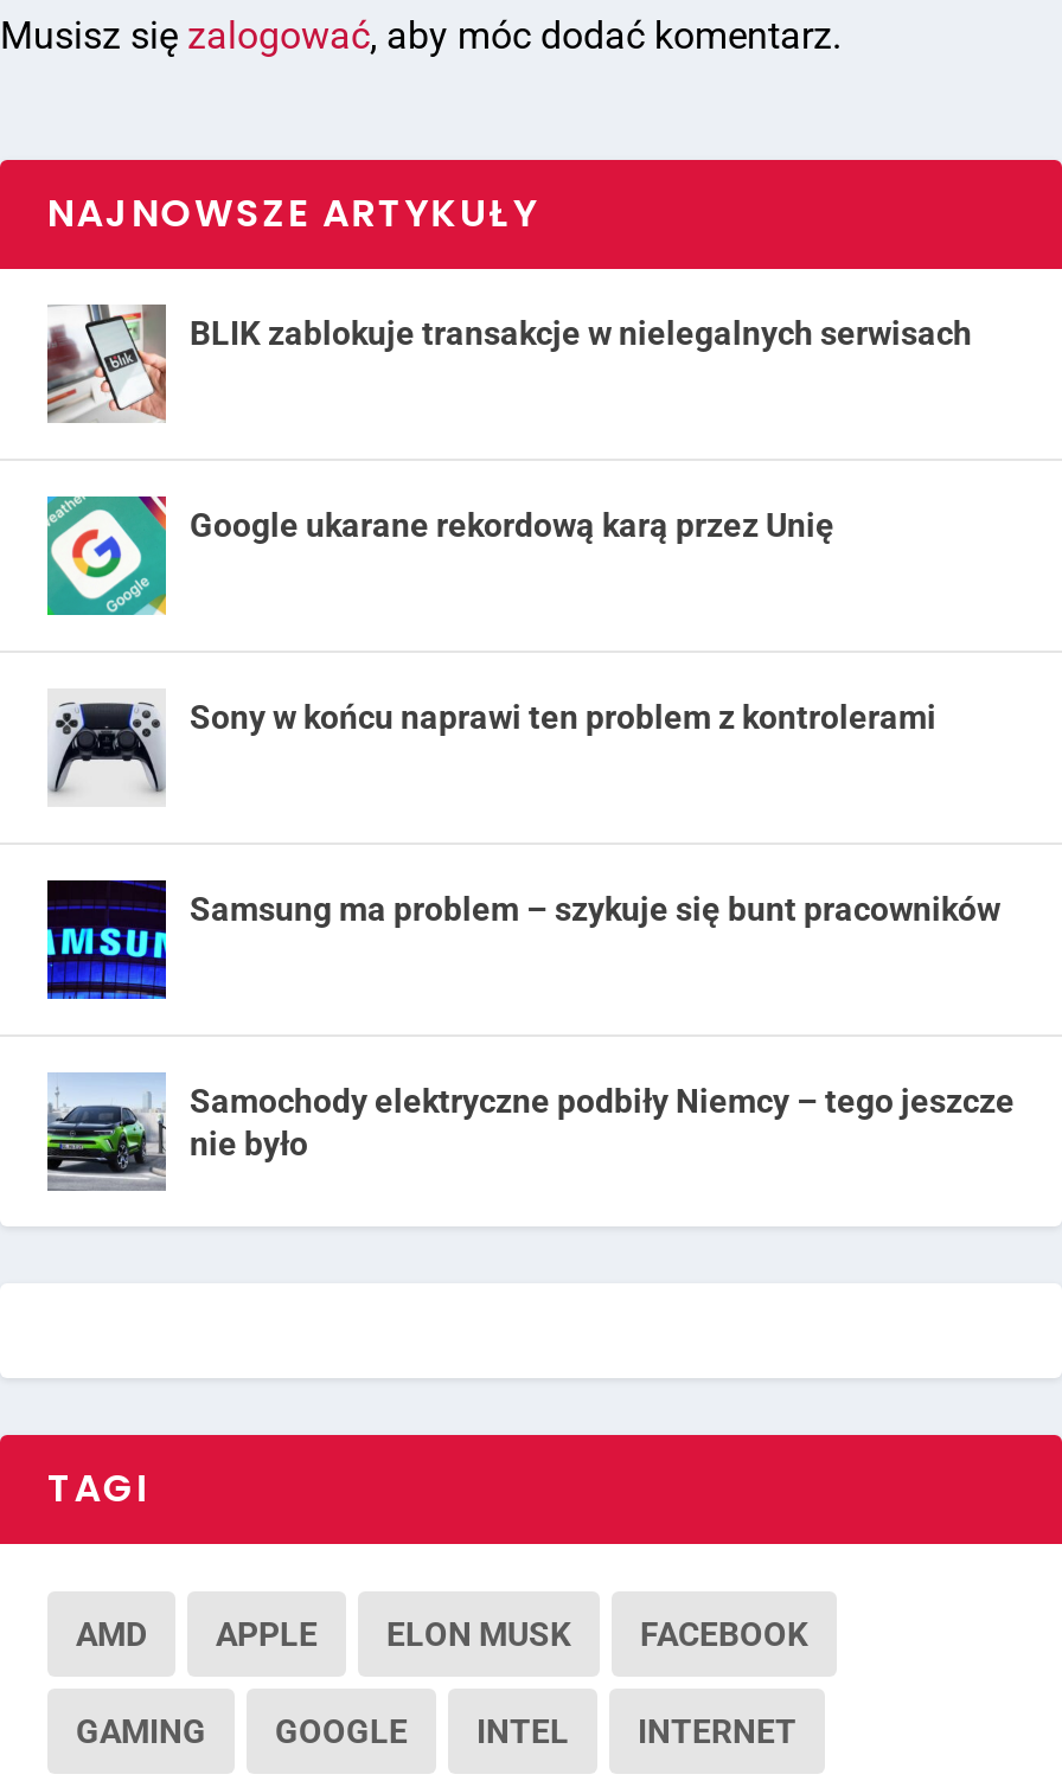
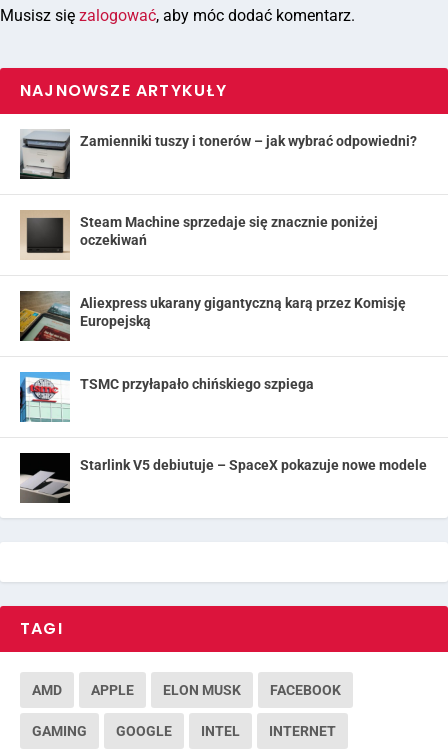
[47,305,972,423] [image] | BLIK zablokuje transakcje w nielegalnych serwisach -> [20,130,417,180] [image] | Zamienniki tuszy i tonerów – jak wybrać odpowiedni?
[45,494,834,617] [image] | Google ukarane rekordową karą przez Unię -> [20,209,378,260] [image] | Steam Machine sprzedaje się znacznie poniżej | oczekiwań
[47,688,936,807] [image] | Sony w końcu naprawi ten problem z kontrolerami -> [19,290,406,342] [image] | Aliexpress ukarany gigantyczną karą przez Komisję | Europejską
[45,878,1000,1001] [image] | Samsung ma problem – szykuje się bunt pracowników -> [19,371,314,422] [image] | TSMC przyłapało chińskiego szpiega
[45,1072,1015,1191] [image] | Samochody elektryczne podbiły Niemcy – tego jeszcze | nie było -> [19,452,427,503] [image] | Starlink V5 debiutuje – SpaceX pokazuje nowe modele

